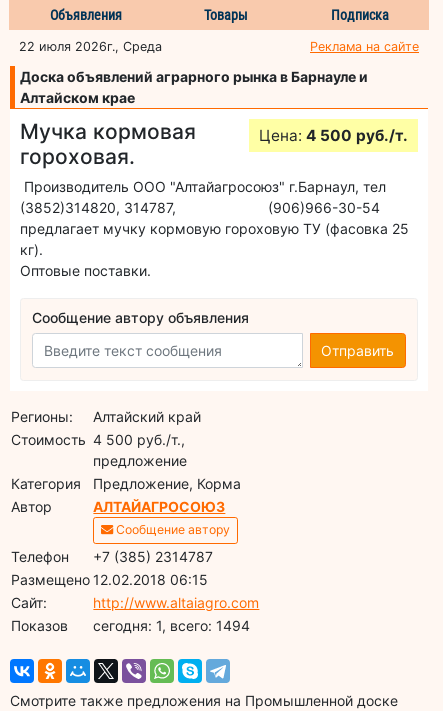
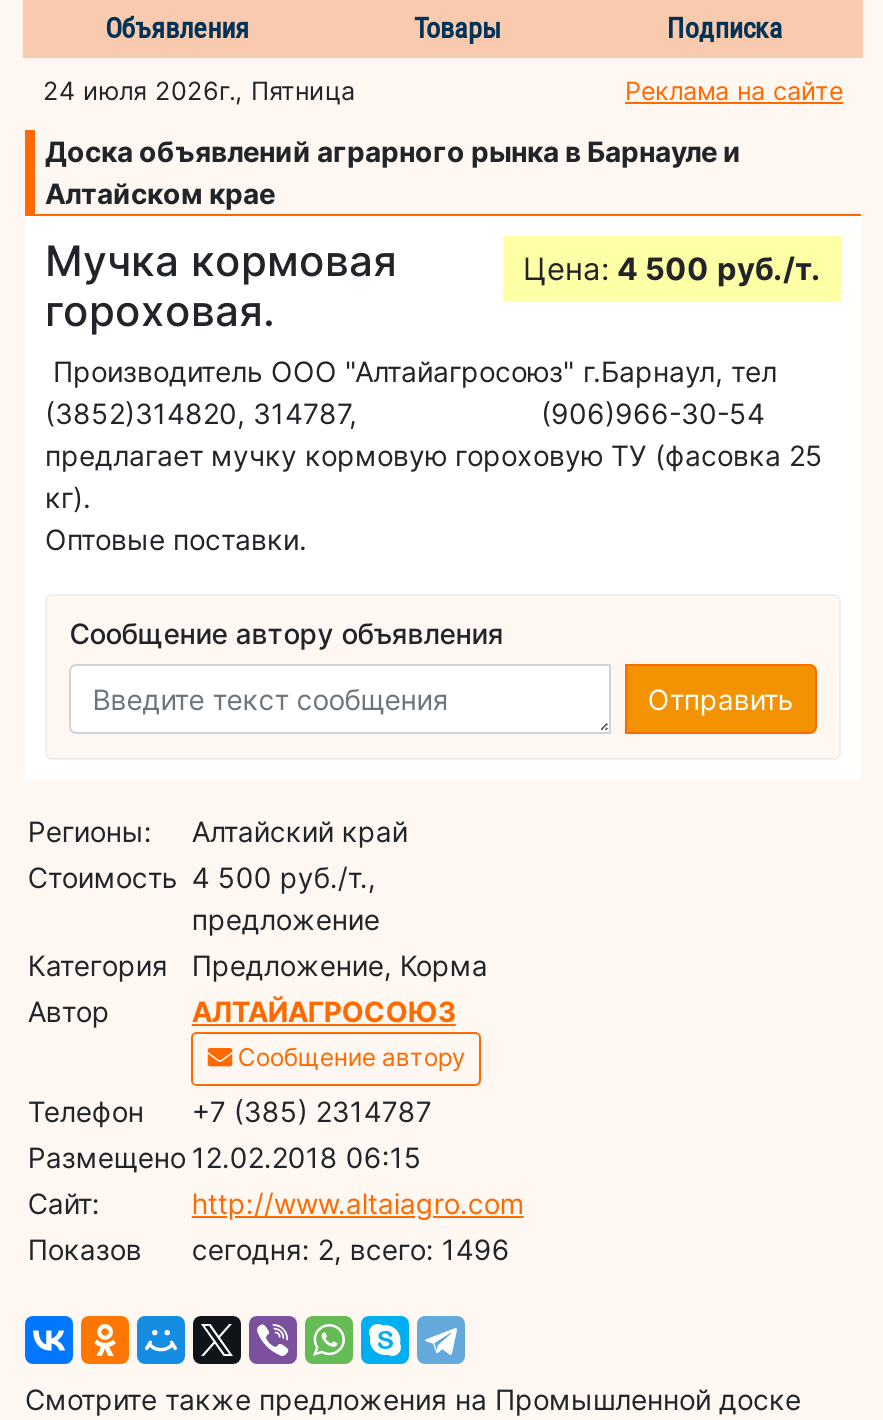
[19,39,162,54] 22 июля 2026г., Среда -> [43,75,355,105] 24 июля 2026г., Пятница
[93,617,250,634] cегодня: 1, всего: 1494 -> [192,1231,510,1265] cегодня: 2, всего: 1496

